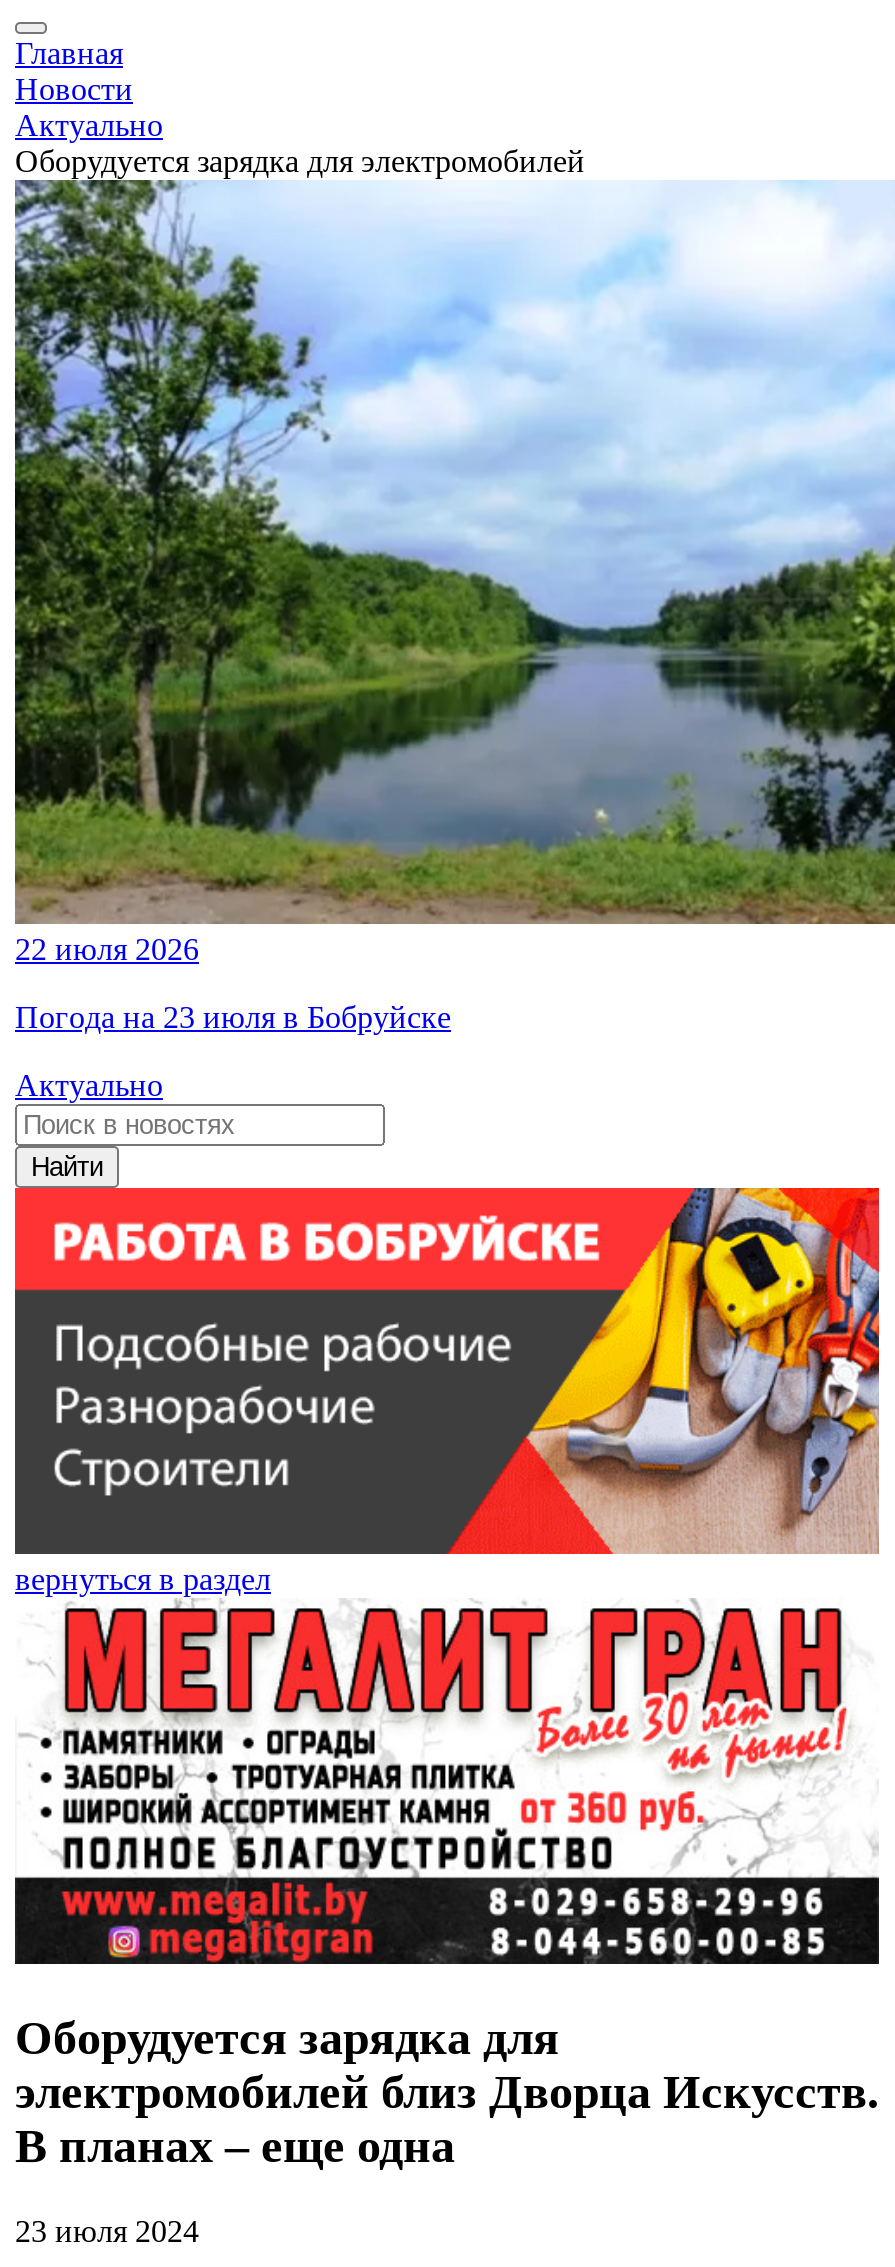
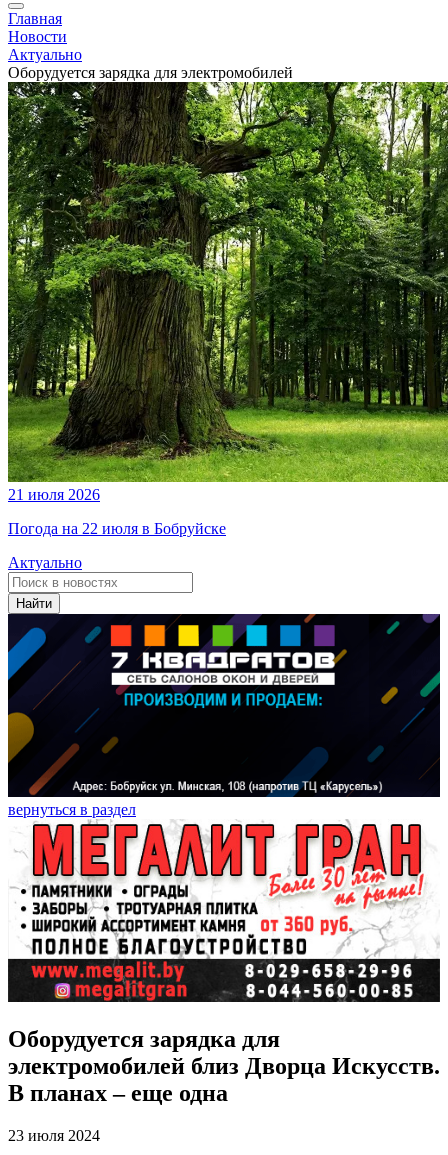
[13,180,889,966] [image] | 22 июля 2026 -> [7,81,445,503] [image] | 21 июля 2026
[15,1000,451,1034] Погода на 23 июля в Бобруйске -> [8,520,226,537] Погода на 22 июля в Бобруйске
[13,1186,881,1556] [image] -> [7,613,441,798] [image]

